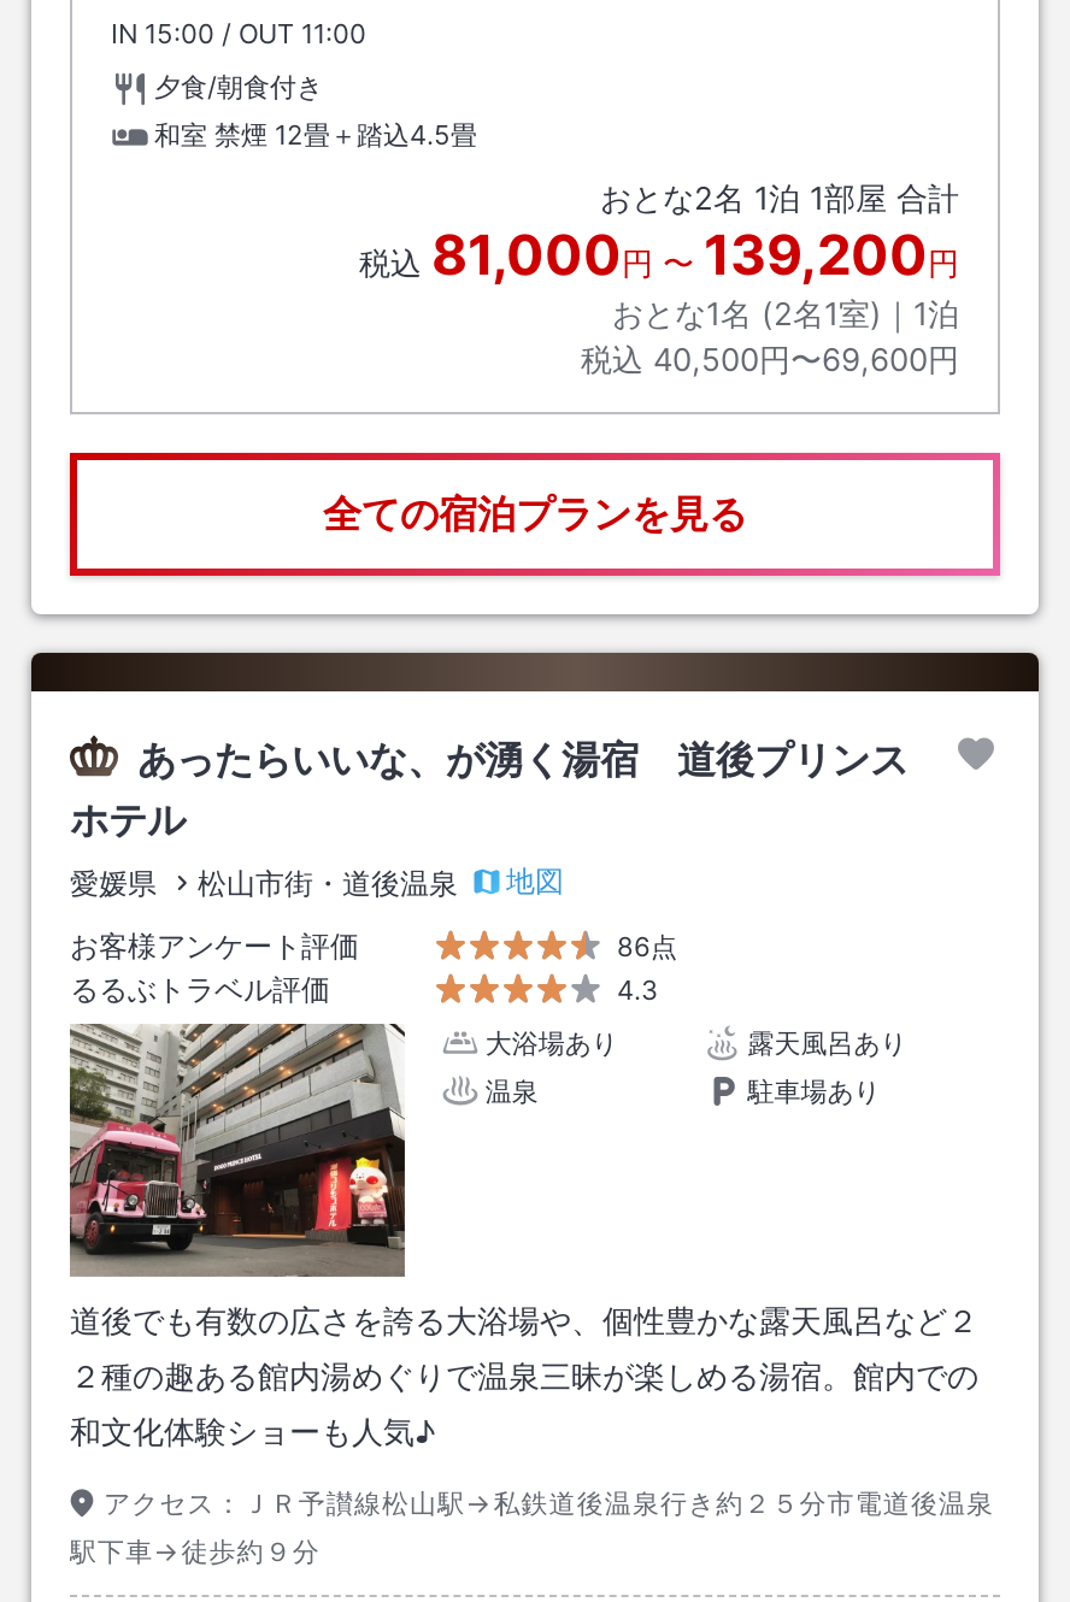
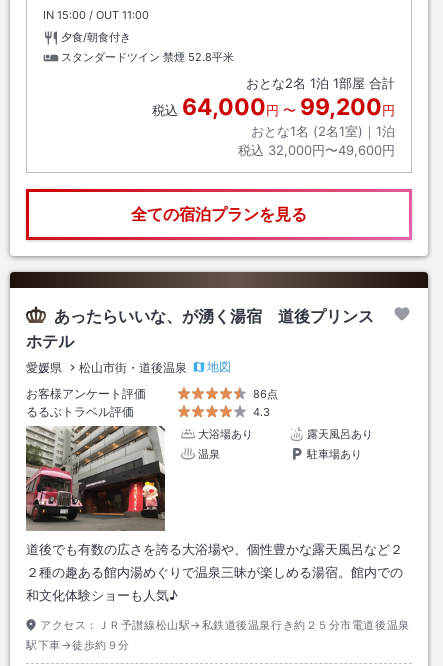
[154,119,477,152] 和室 禁煙 12畳＋踏込4.5畳 -> [61,50,234,64] スタンダードツイン 禁煙 52.8平米
[359,221,959,289] 税込81,000円〜139,200円 -> [152,93,395,121] 税込64,000円〜99,200円
[581,339,959,378] 税込 40,500円〜69,600円 -> [238,142,395,158] 税込 32,000円〜49,600円

